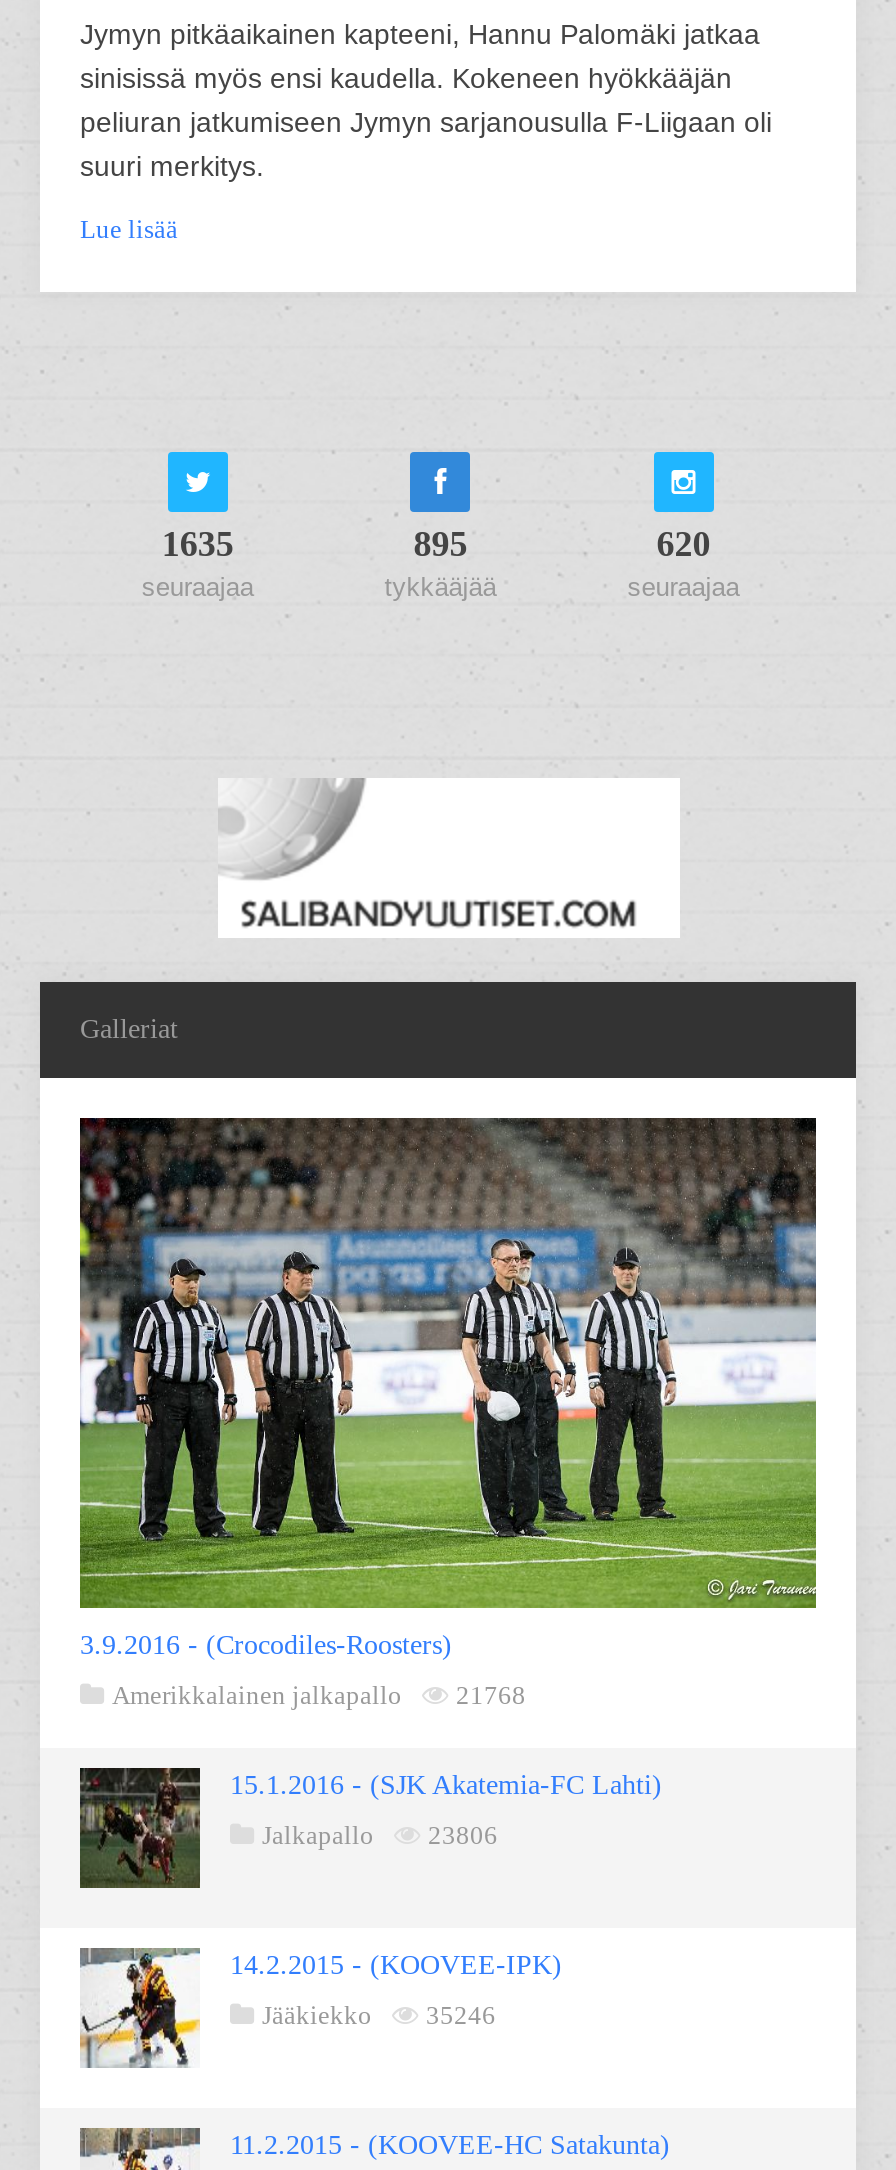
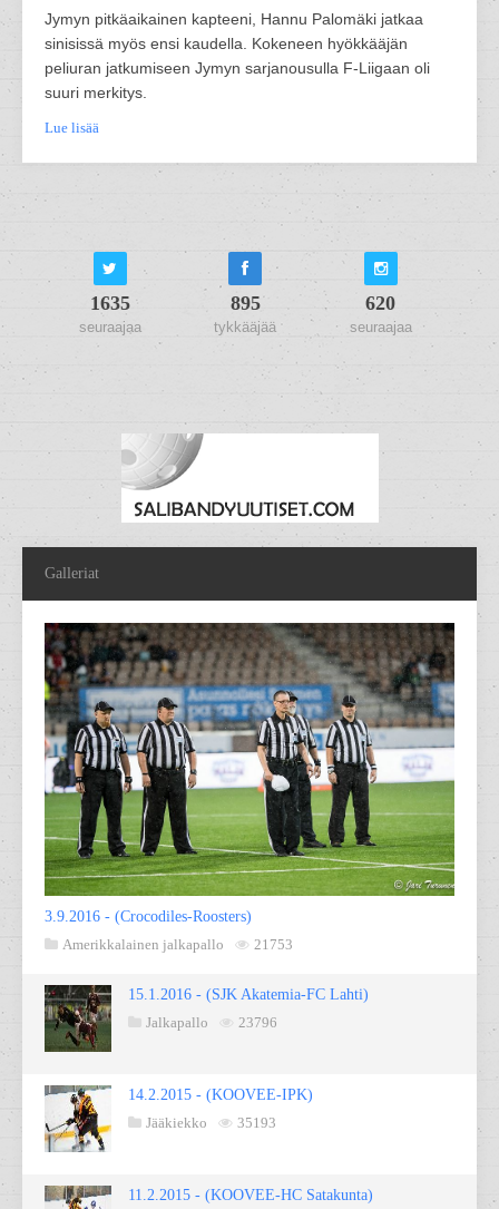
[112,1680,526,1710] Amerikkalainen jalkapallo 21768 -> [62,936,293,953] Amerikkalainen jalkapallo 21753
[262,1820,498,1850] Jalkapallo 23806 -> [146,1014,277,1031] Jalkapallo 23796
[262,2000,496,2030] Jääkiekko 35246 -> [146,1114,276,1131] Jääkiekko 35193

